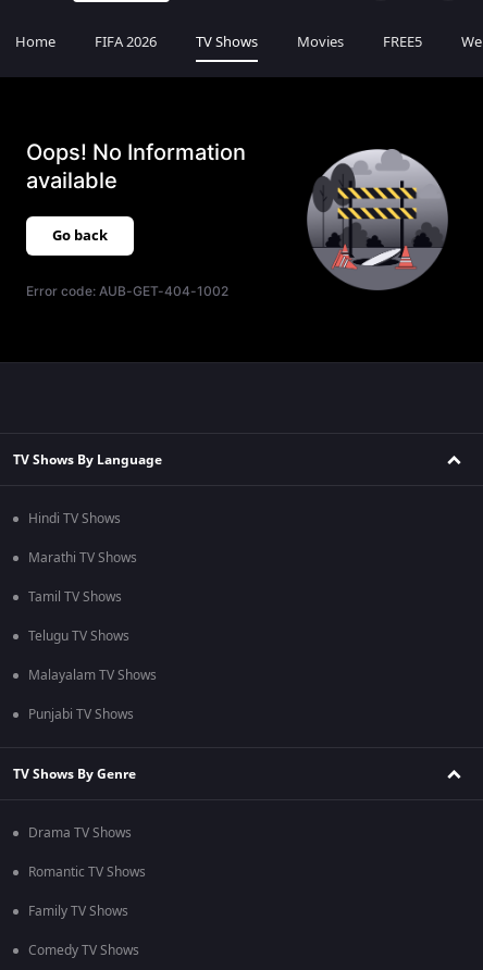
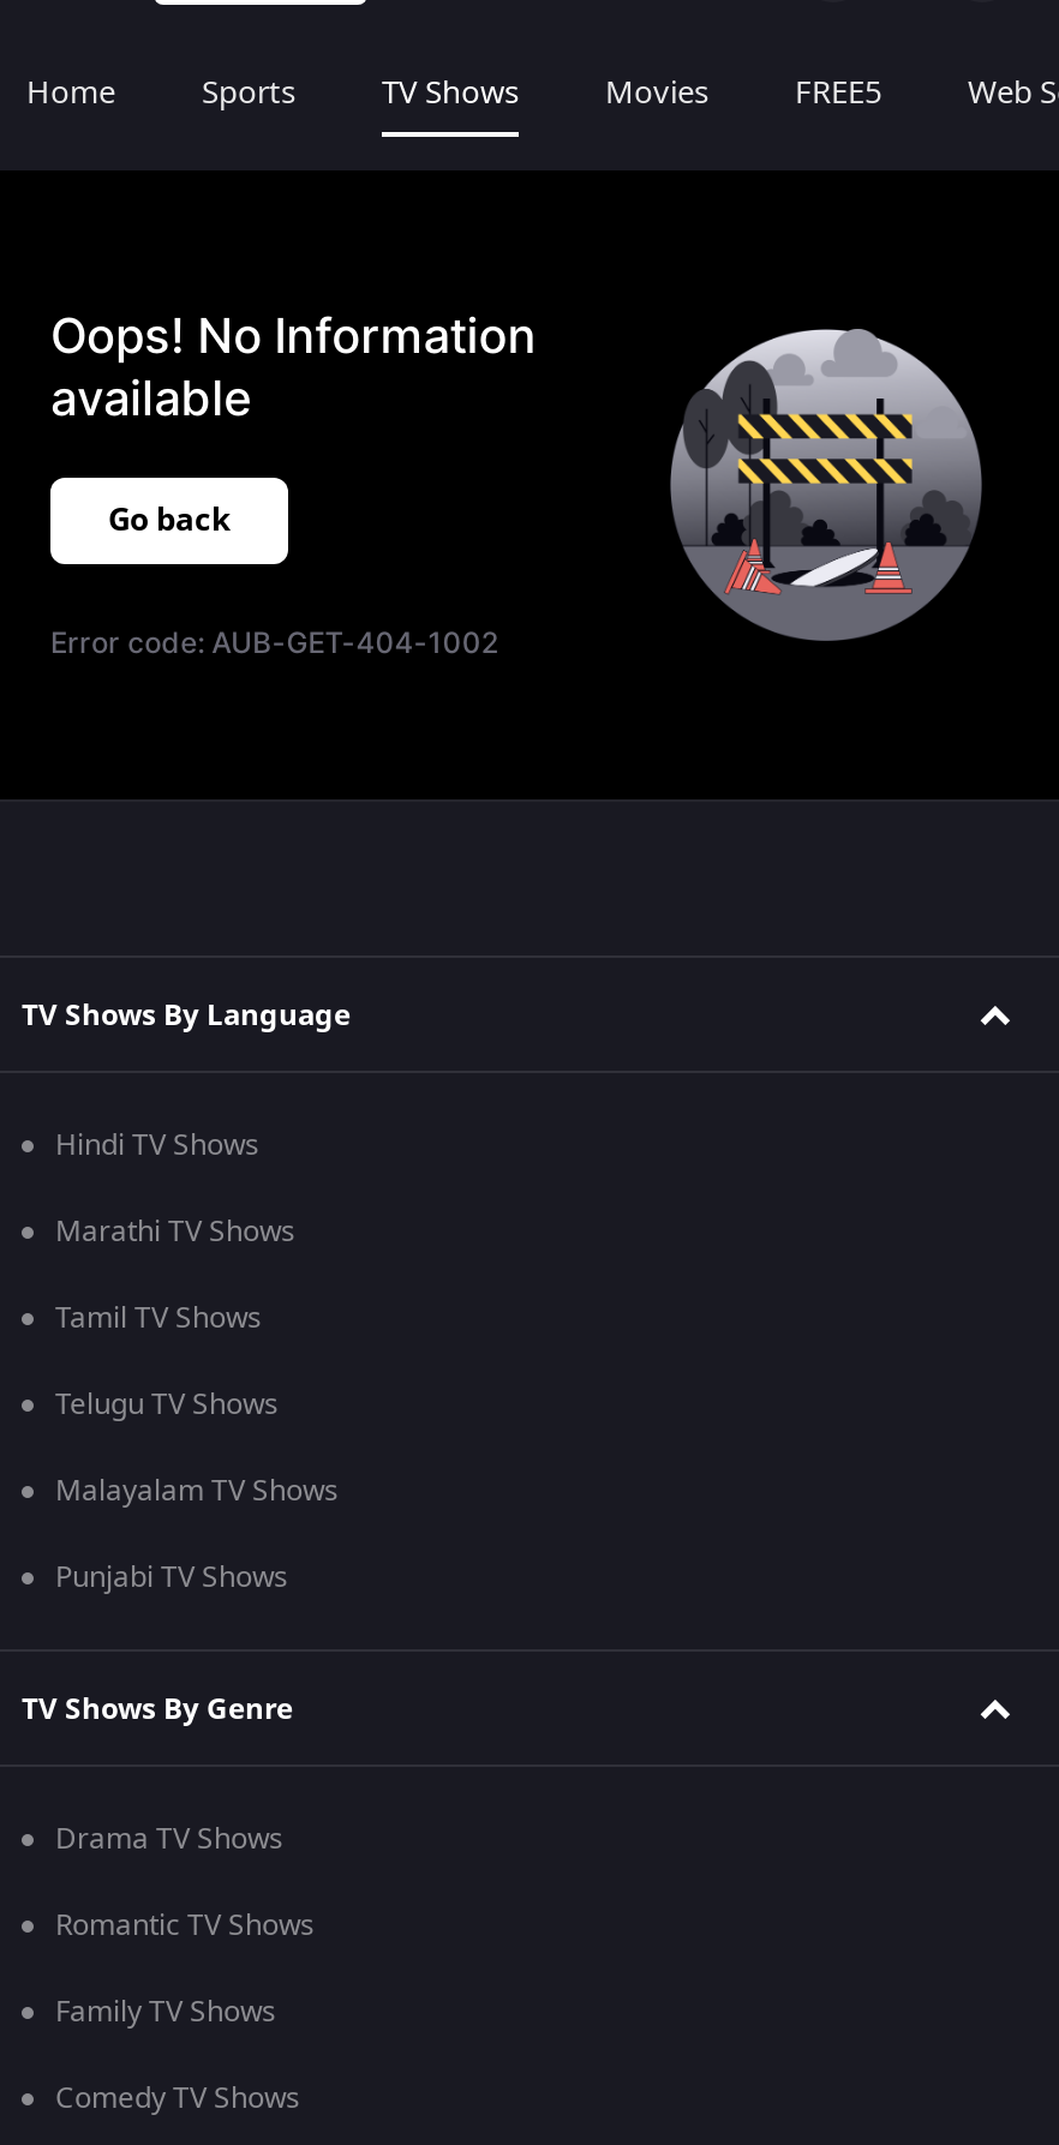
[95,32,157,52] FIFA 2026 -> [202,70,295,115] Sports

